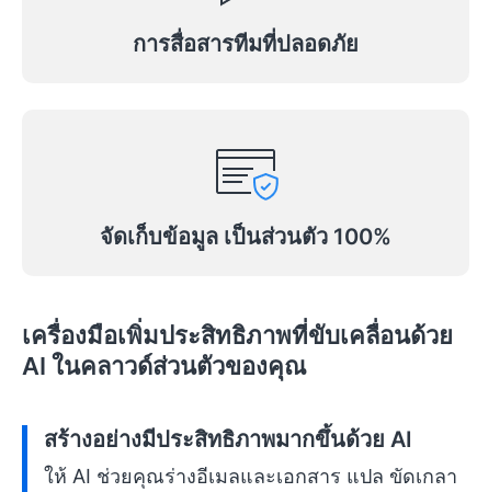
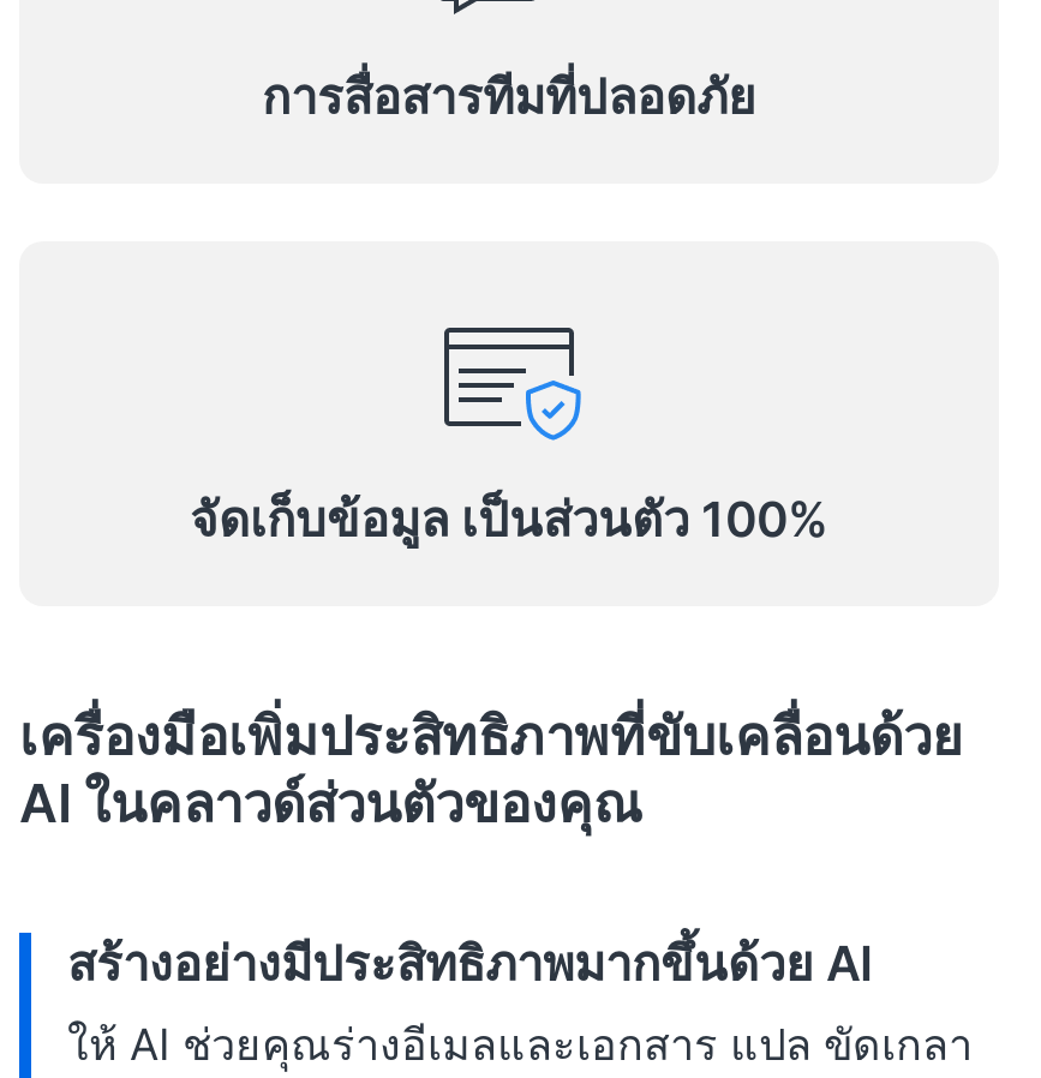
[219,148,272,195] [image] -> [451,324,574,442] [image]

